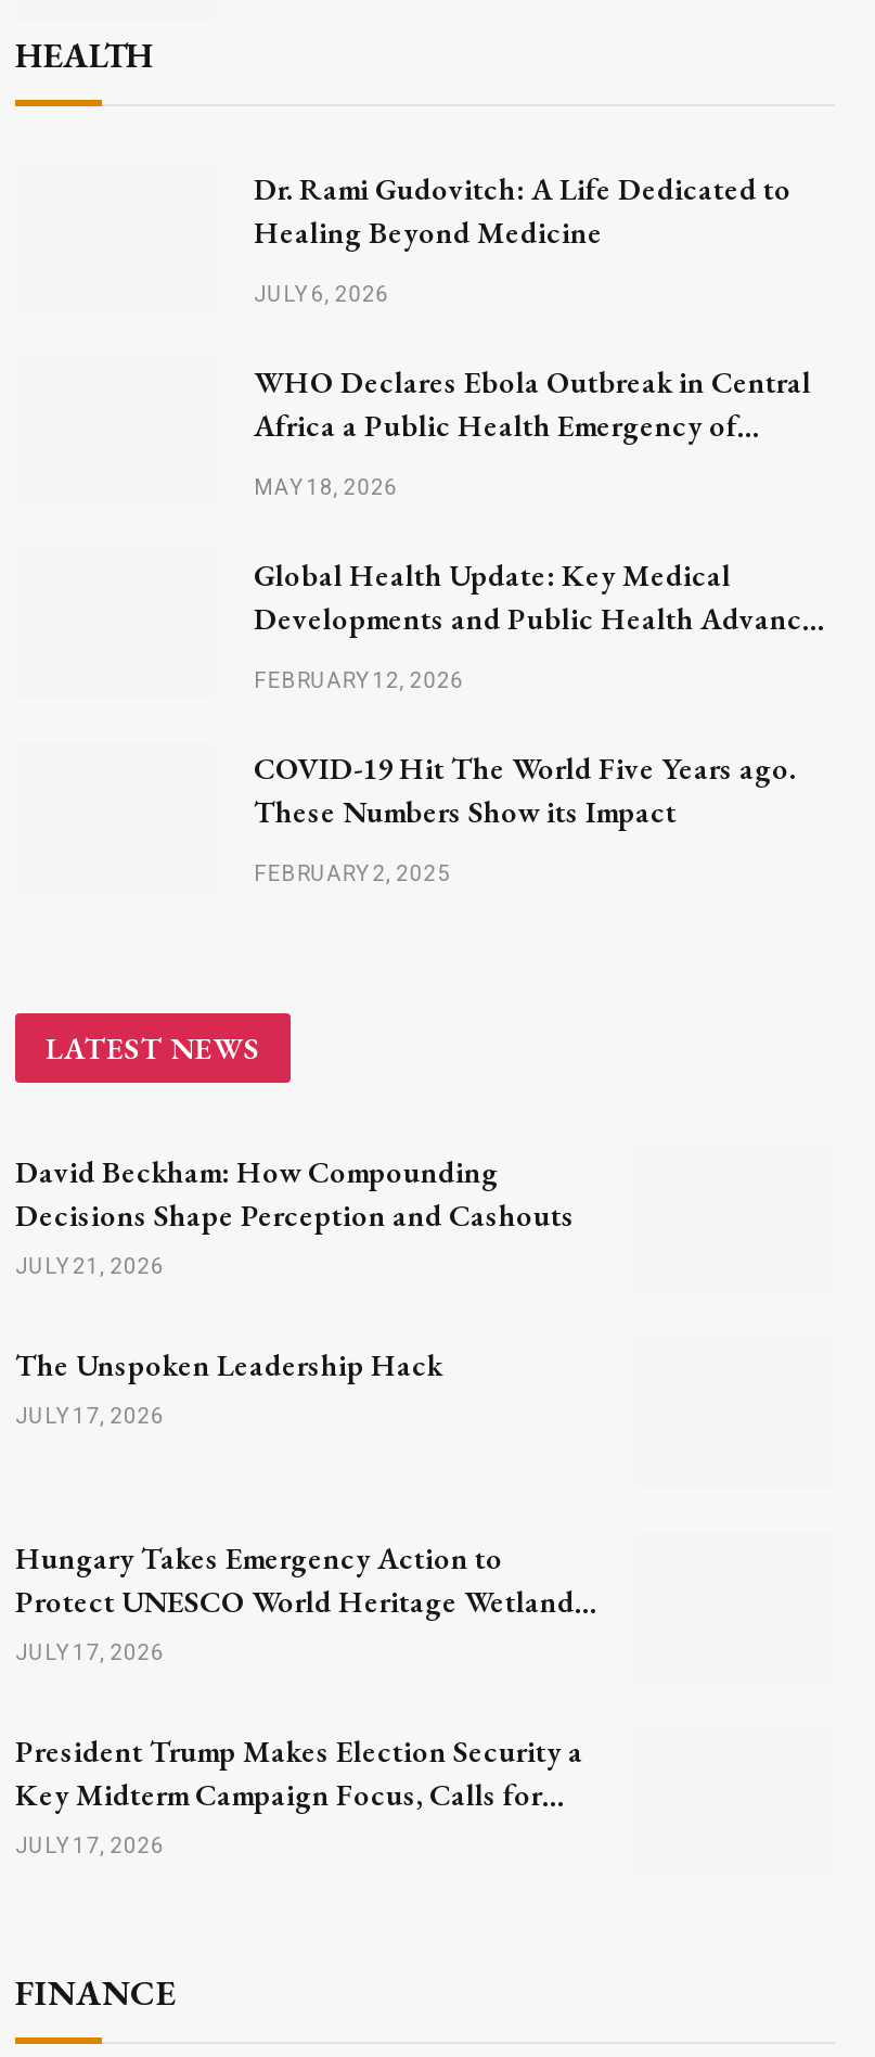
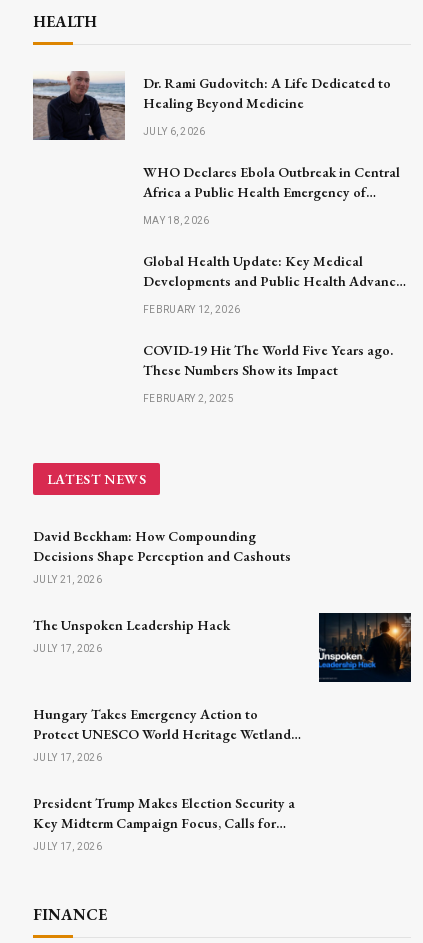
none -> [32,70,126,141] [image]
none -> [318,612,412,683] [image]

